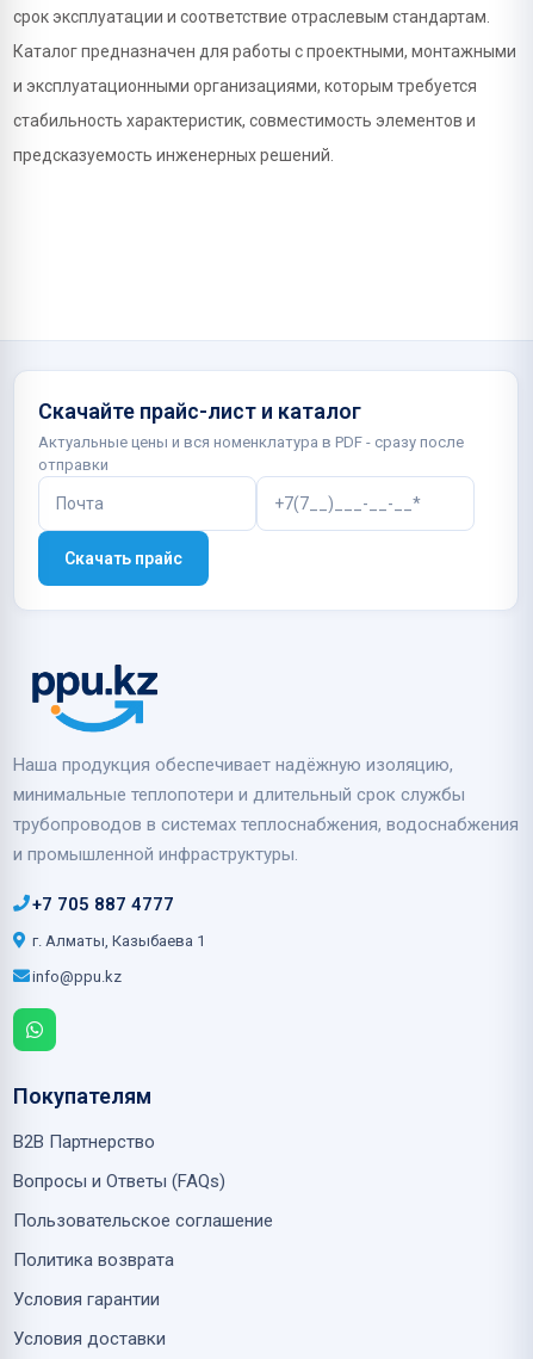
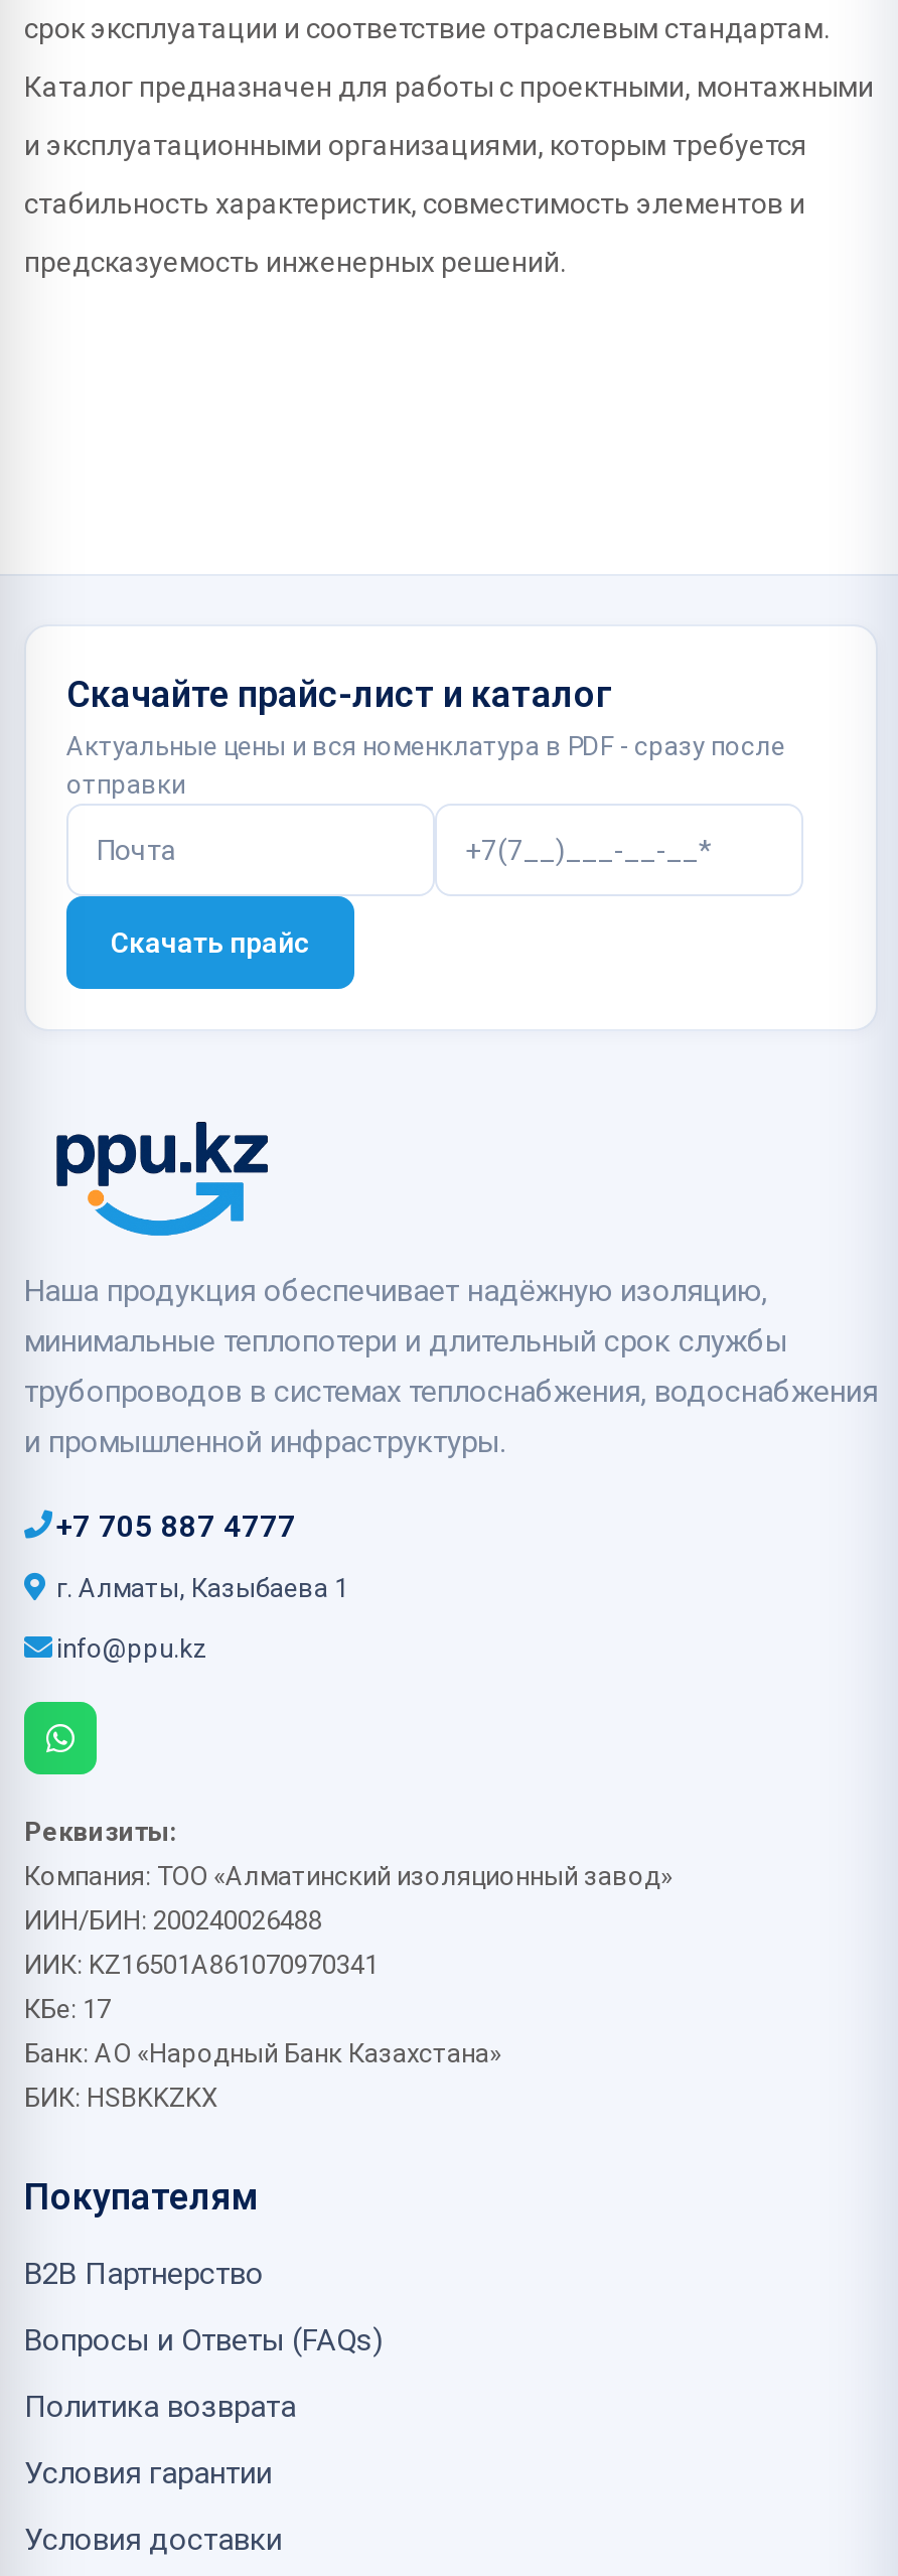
none -> [24,1816,672,2112] Реквизиты: | Компания: ТОО «Алматинский изоляционный завод» | ИИН/БИН: 200240026488 | ИИК: KZ16501A861070970341 | КБе: 17 | Банк: АО «Народный Банк Казахстана» | БИК: HSBKKZKX
moved [13,1083,225,1192] -> [24,2175,383,2358]: Покупателям | B2B Партнерство | Вопросы и Ответы (FAQs)
[13,1210,273,1231] Пользовательское соглашение -> none

